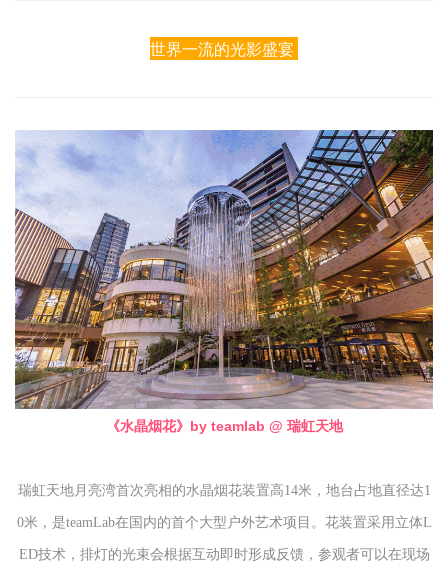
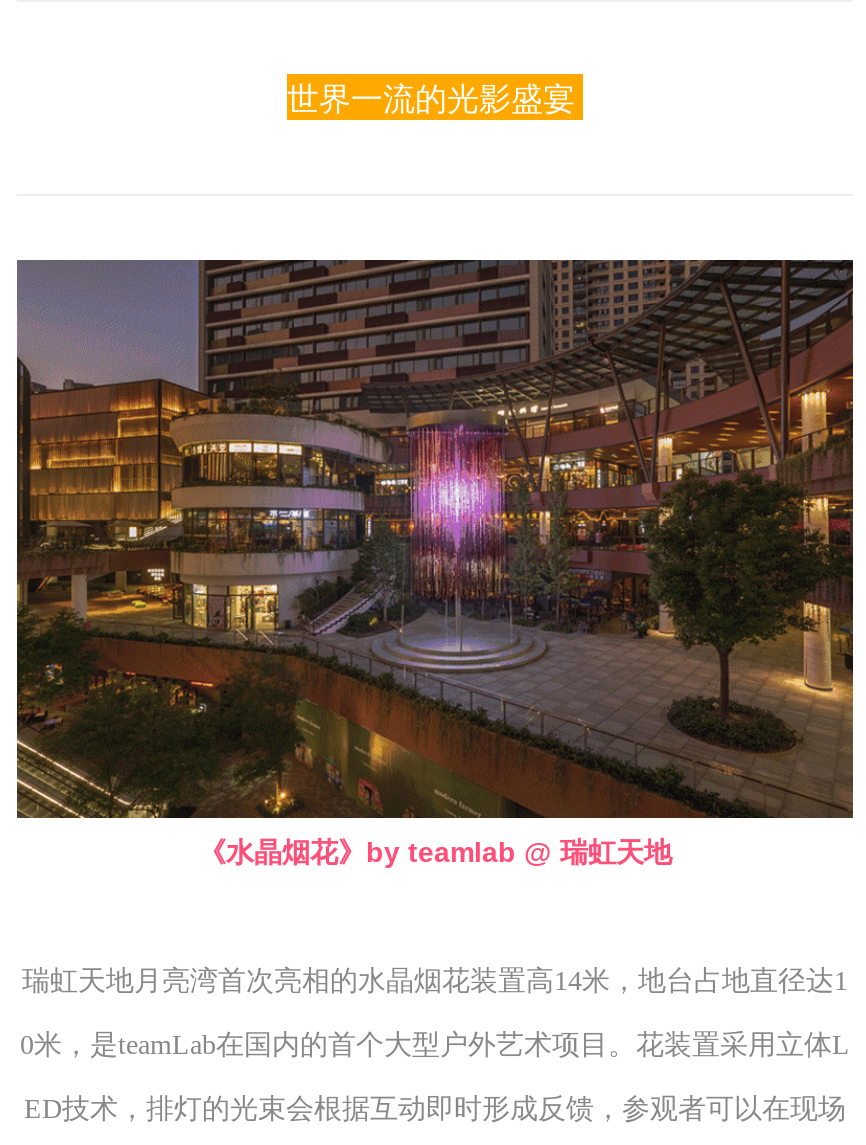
[14,129,434,409] [image] -> [15,258,855,820] [image]

